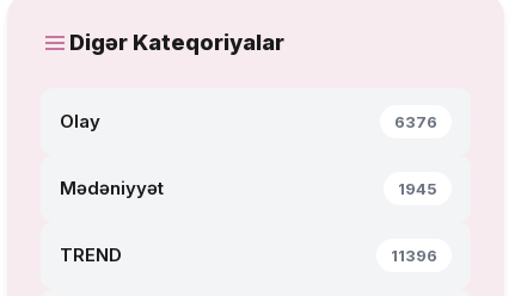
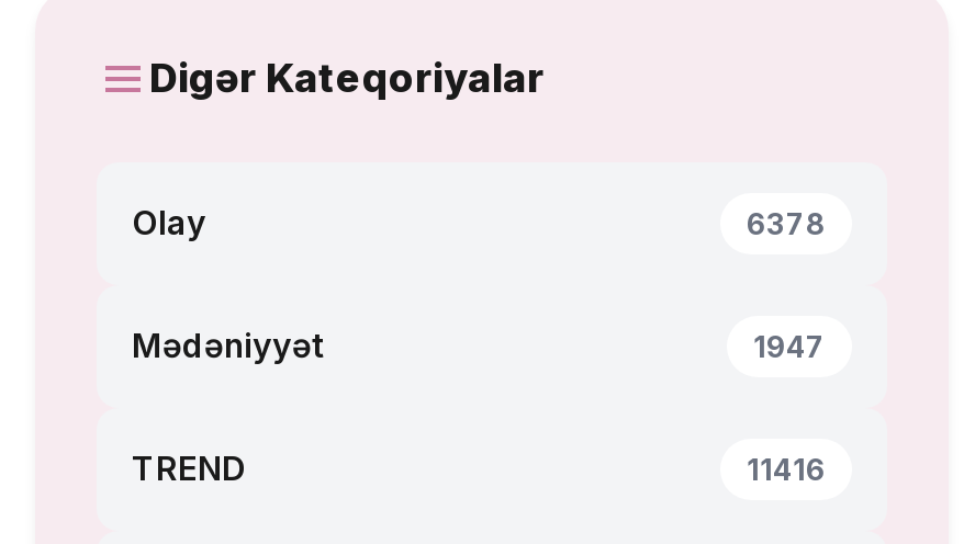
[394,112,437,131] 6376 -> [747,206,826,241] 6378
[398,179,437,198] 1945 -> [753,329,826,364] 1947
[391,246,437,265] 11396 -> [747,452,826,487] 11416

